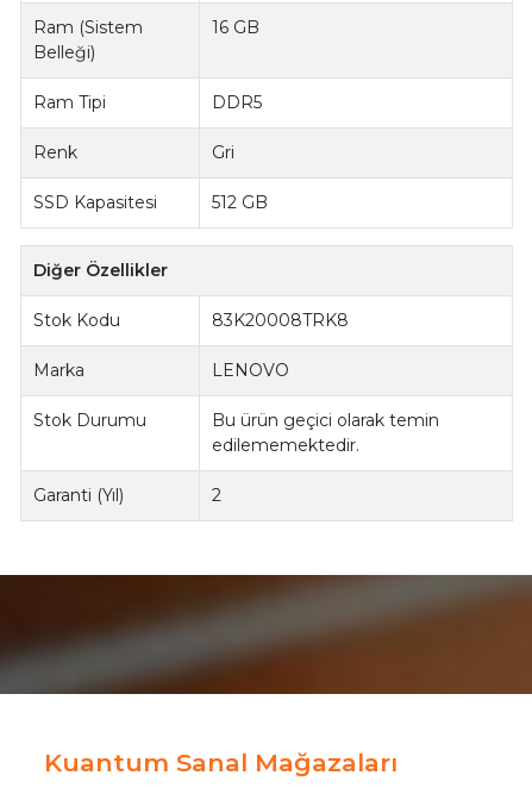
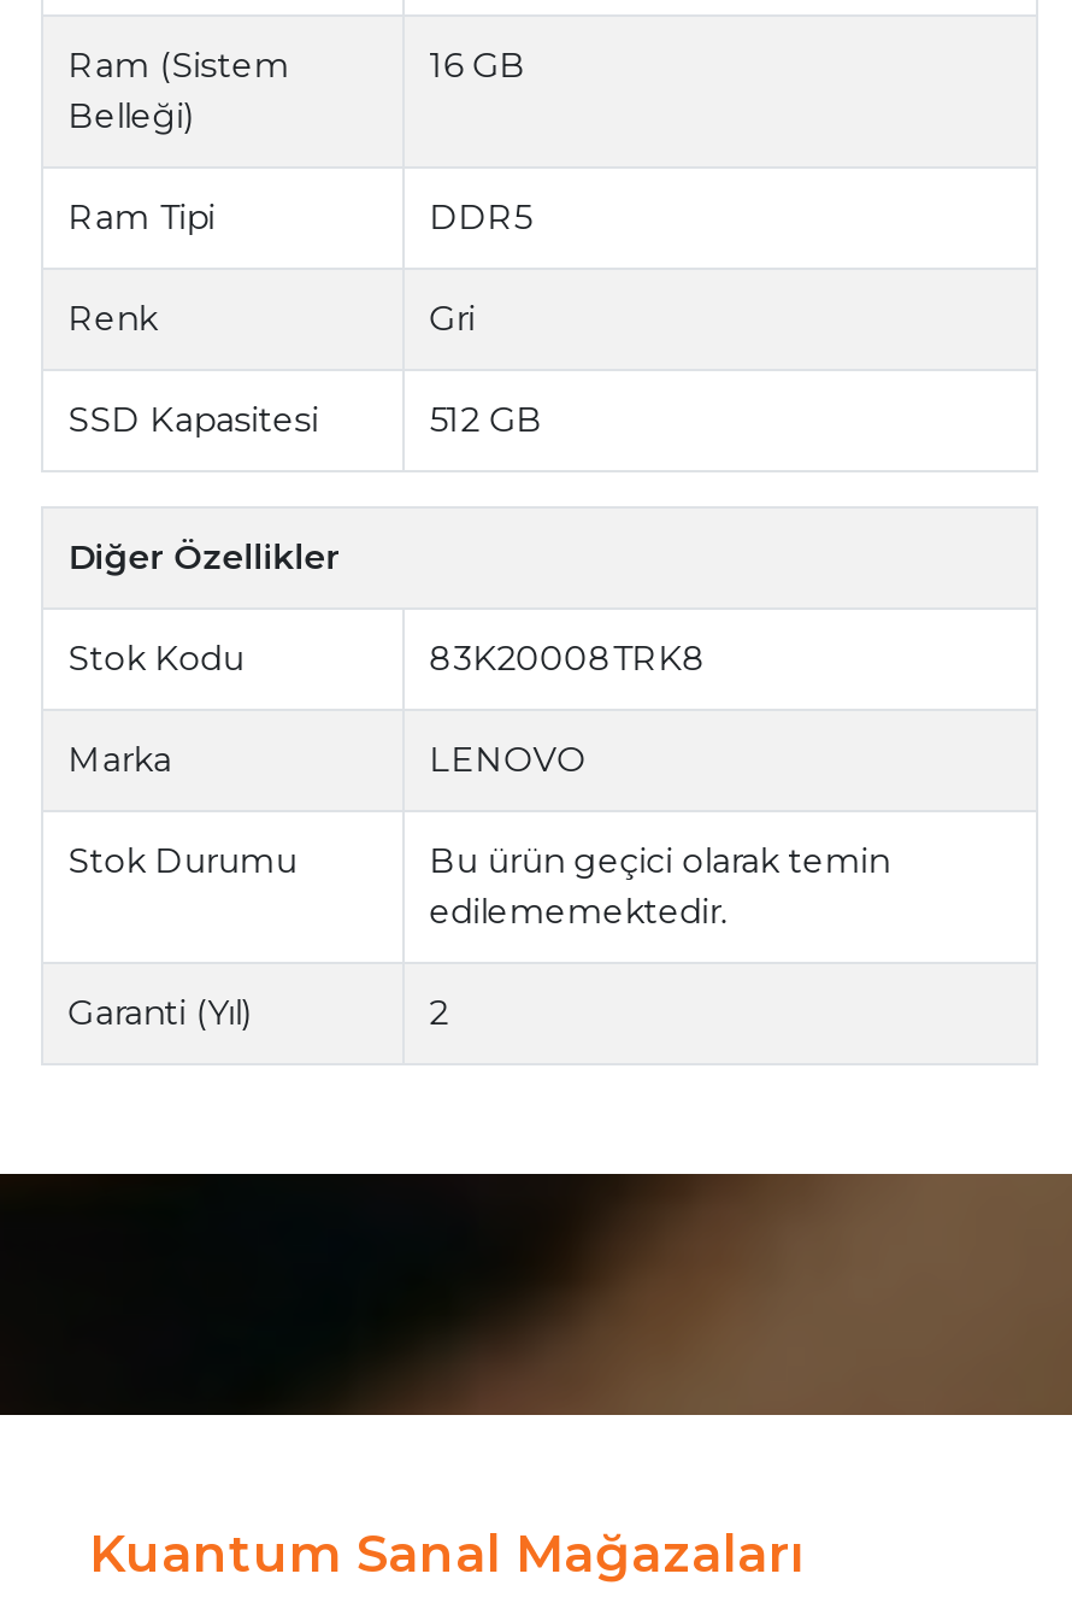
[4,575,433,694] [image] -> [7,1174,846,1415] [image]

